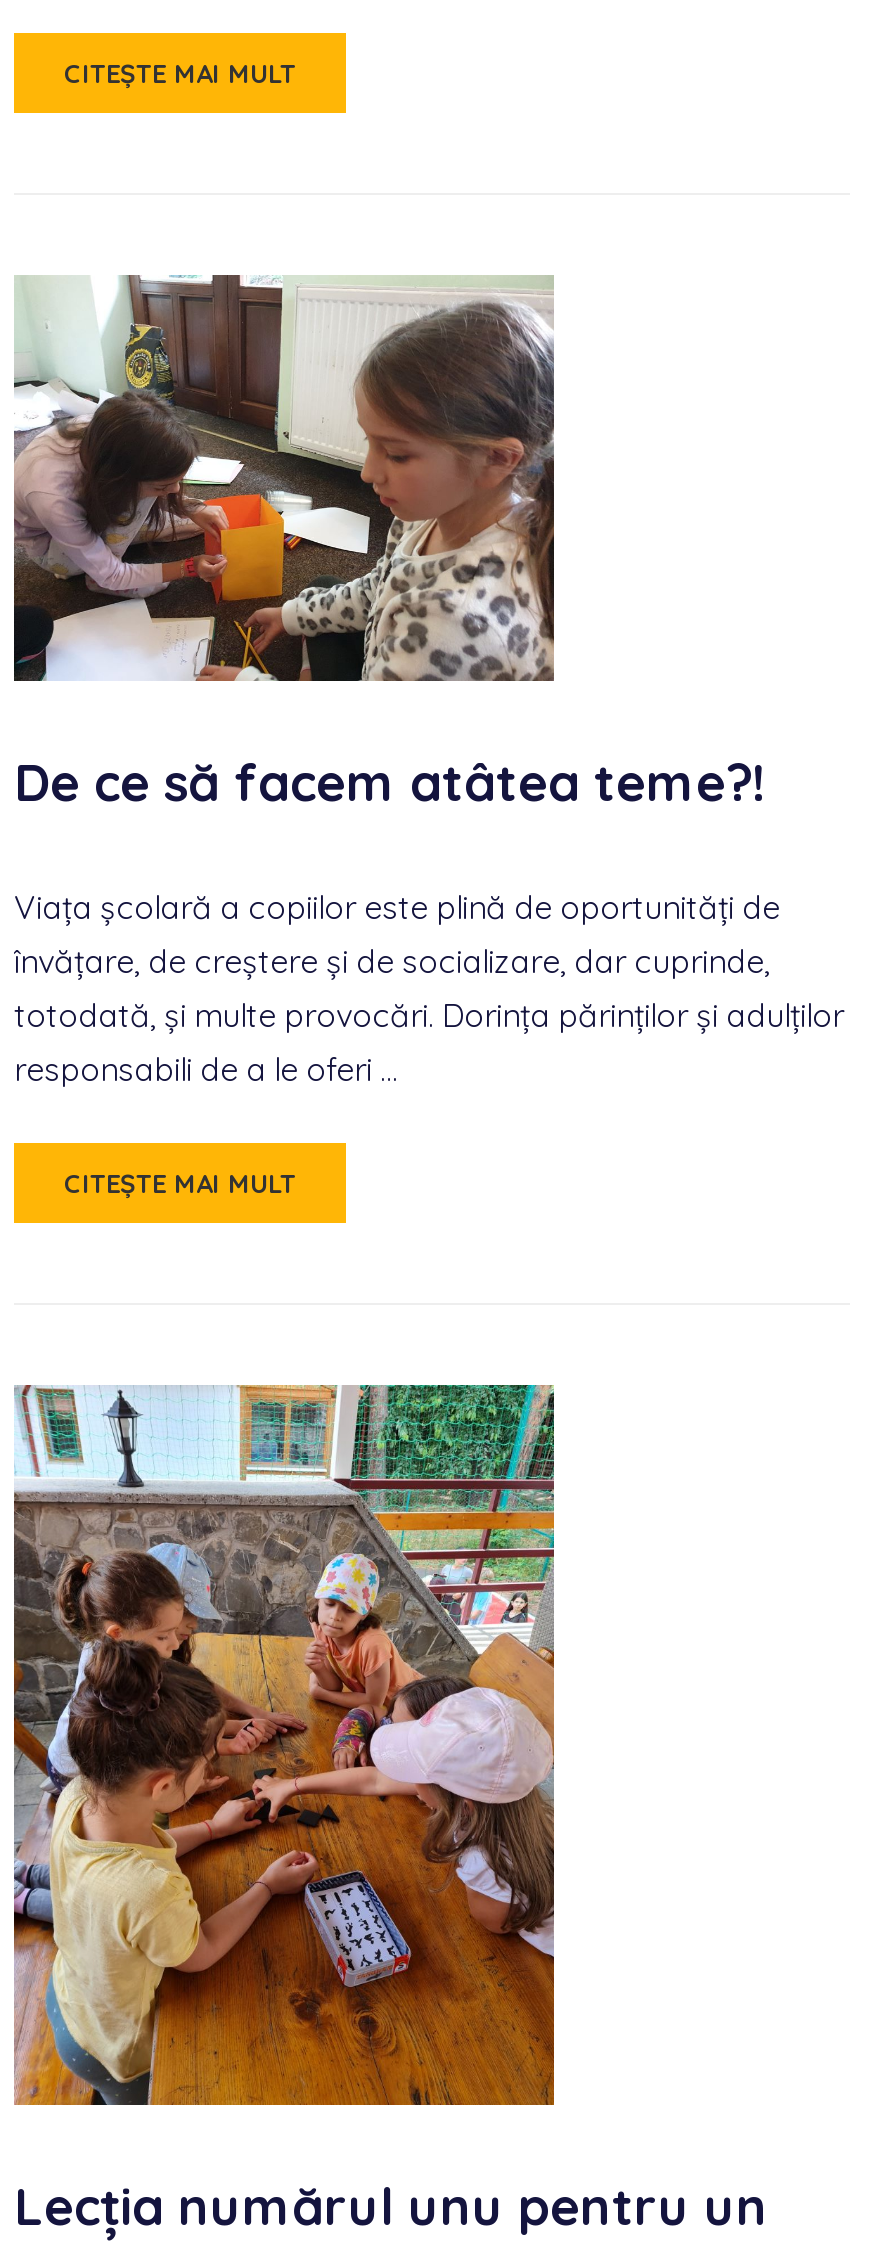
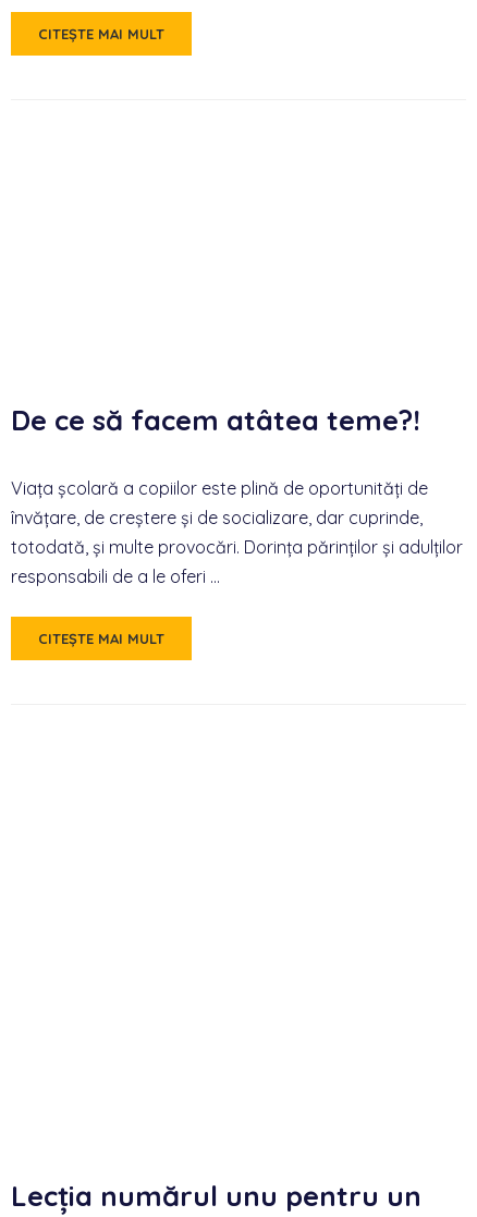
[12,273,556,683] [image] -> none
[12,1383,556,2107] [image] -> none

